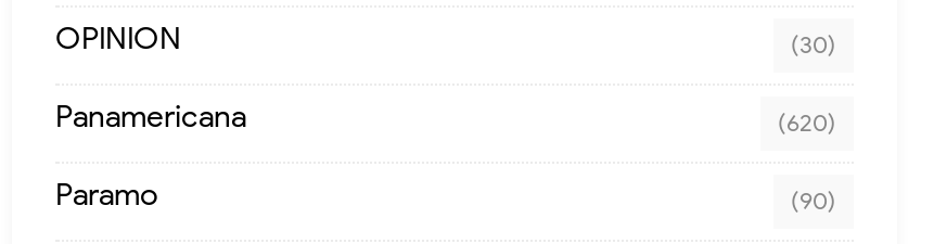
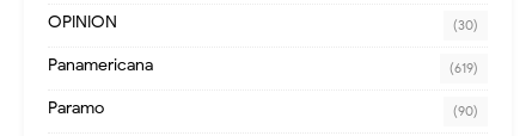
[778,108,836,138] (620) -> [450,60,478,76] (619)

